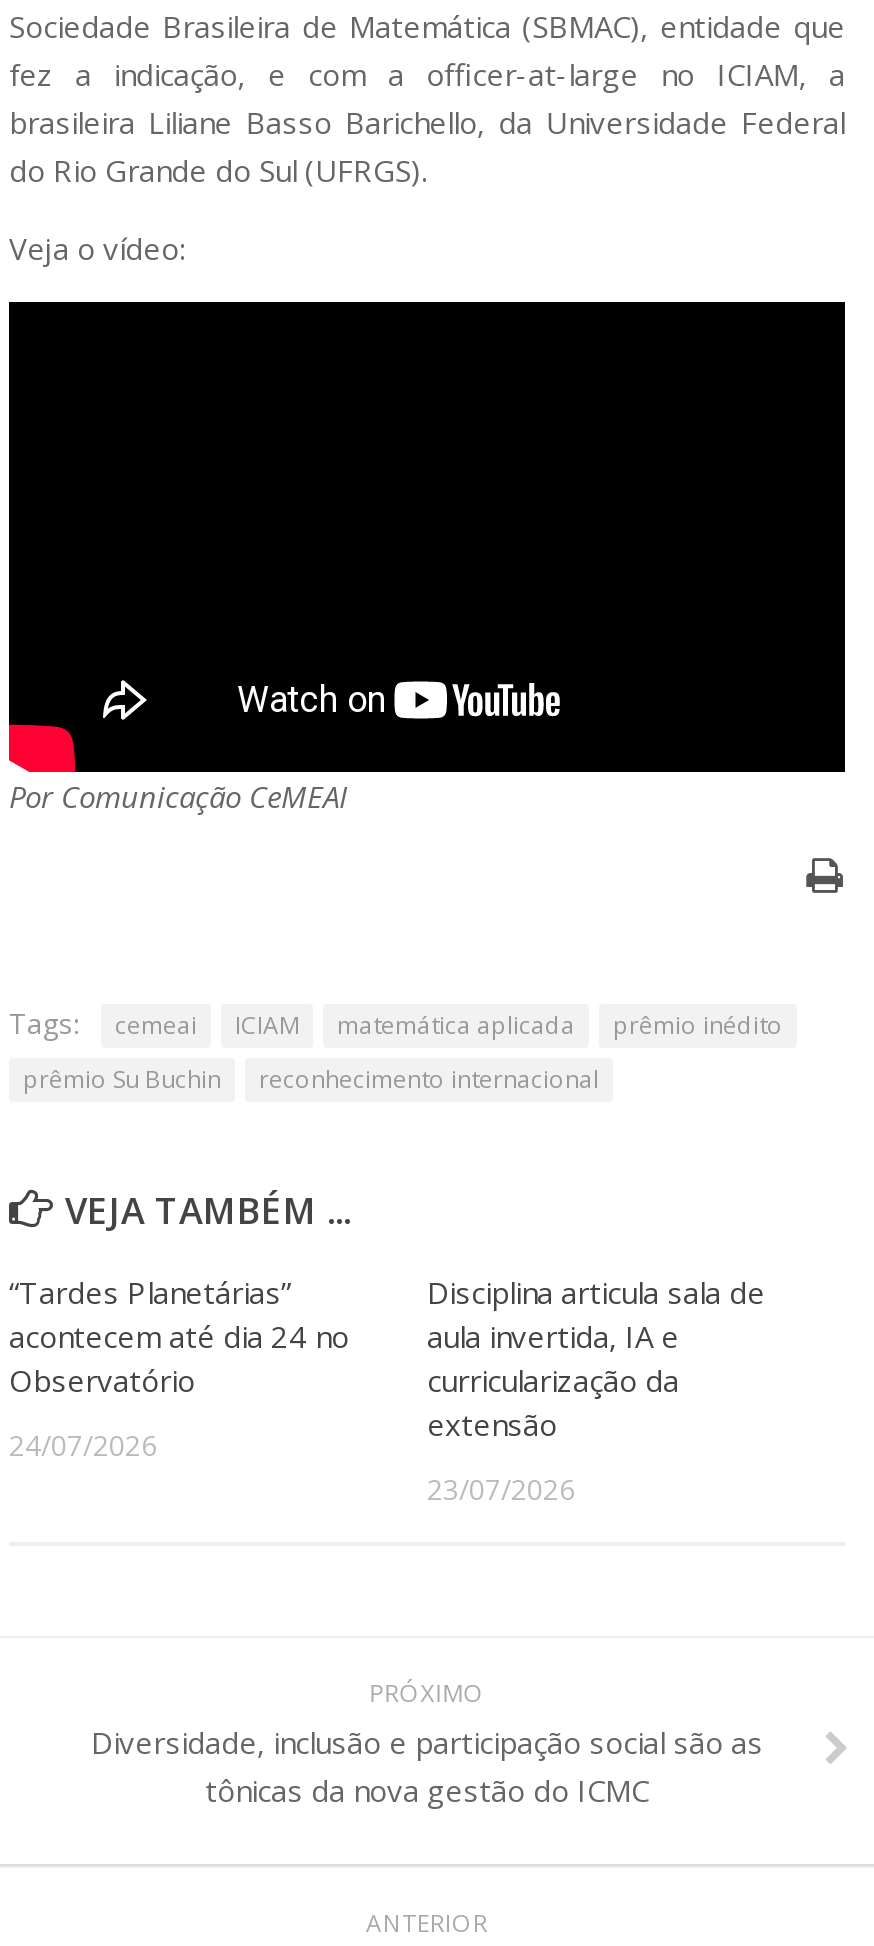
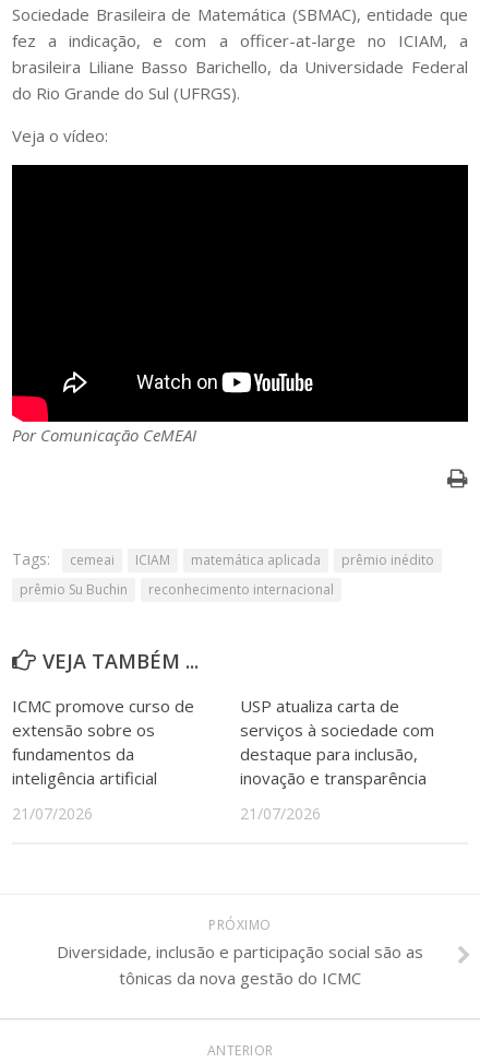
[9,1272,349,1400] “Tardes Planetárias” | acontecem até dia 24 no | Observatório -> [12,695,194,789] ICMC promove curso de | extensão sobre os | fundamentos da | inteligência artificial
[427,1272,765,1444] Disciplina articula sala de | aula invertida, IA e | curricularização da | extensão -> [240,695,434,789] USP atualiza carta de | serviços à sociedade com | destaque para inclusão, | inovação e transparência
[9,1426,157,1464] 24/07/2026 -> [12,803,93,824] 21/07/2026
[427,1470,575,1508] 23/07/2026 -> [240,803,321,824] 21/07/2026

